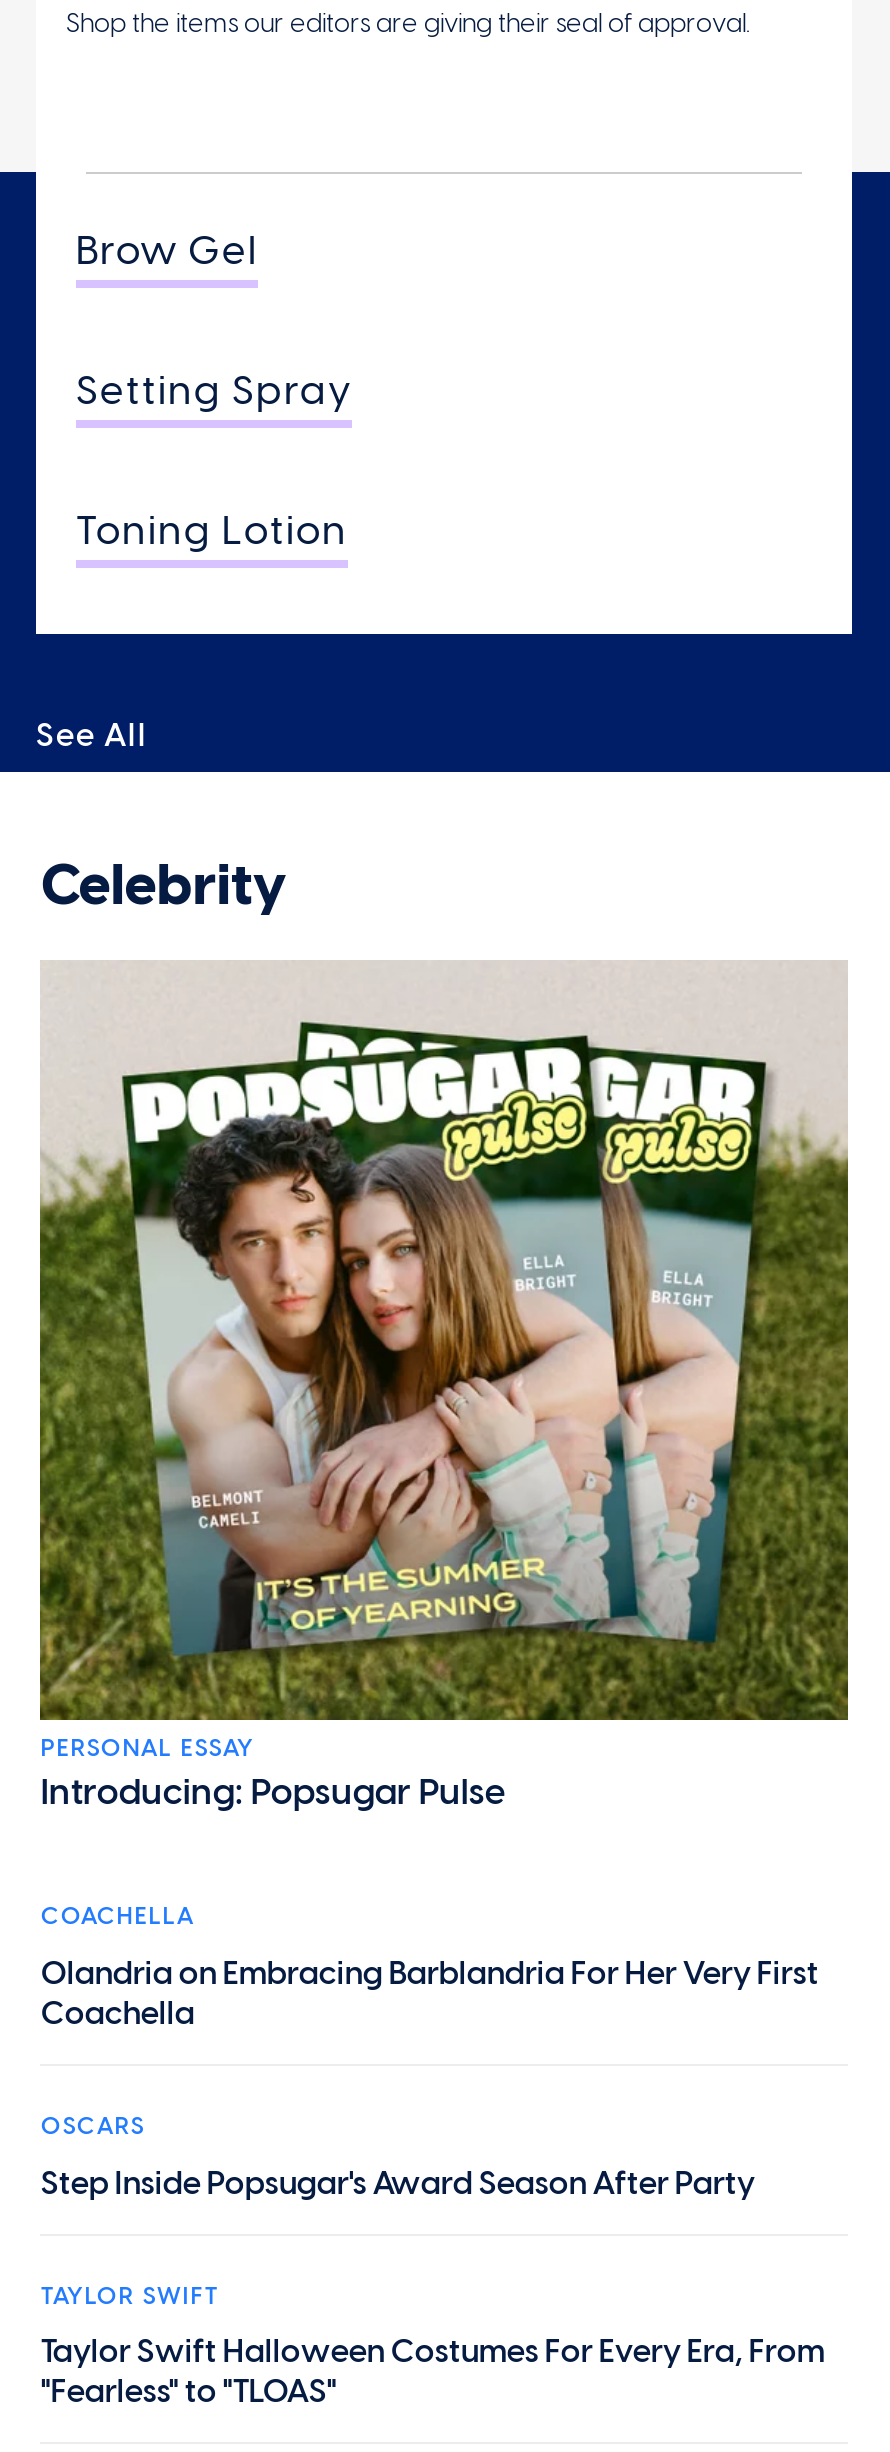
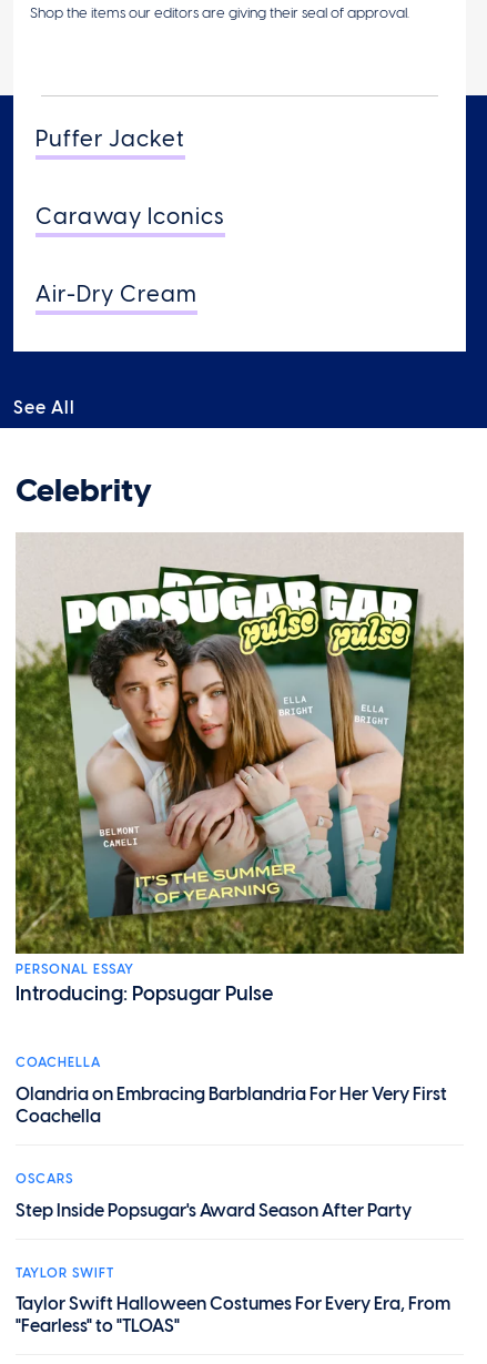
[76,226,258,274] Brow Gel -> [35,125,185,152] Puffer Jacket
[76,366,352,414] Setting Spray -> [35,203,225,229] Caraway Iconics
[76,506,348,554] Toning Lotion -> [35,280,197,307] Air-Dry Cream

